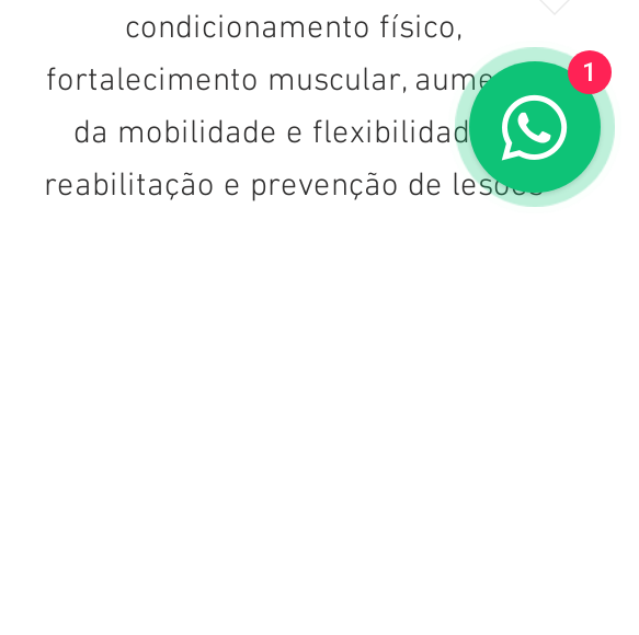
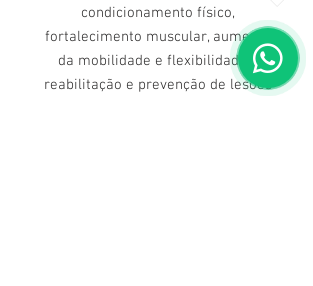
[582,57,597,88] 1 -> none

